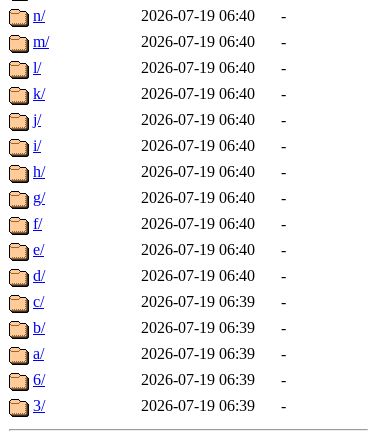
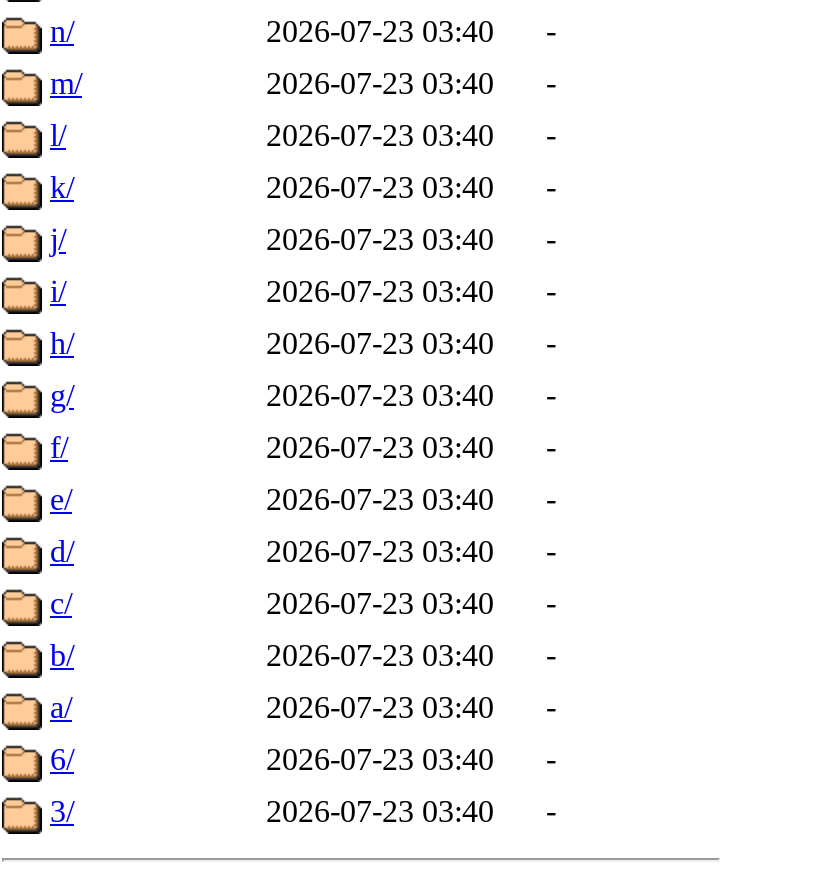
[141,7,255,24] 2026-07-19 06:40 -> [266,15,494,49] 2026-07-23 03:40
[141,33,255,50] 2026-07-19 06:40 -> [266,67,494,101] 2026-07-23 03:40
[141,59,255,76] 2026-07-19 06:40 -> [266,119,494,153] 2026-07-23 03:40
[141,85,255,102] 2026-07-19 06:40 -> [266,171,494,205] 2026-07-23 03:40
[141,111,255,128] 2026-07-19 06:40 -> [266,223,494,257] 2026-07-23 03:40
[141,137,255,154] 2026-07-19 06:40 -> [266,275,494,309] 2026-07-23 03:40
[141,163,255,180] 2026-07-19 06:40 -> [266,327,494,361] 2026-07-23 03:40
[141,189,255,206] 2026-07-19 06:40 -> [266,379,494,413] 2026-07-23 03:40
[141,215,255,232] 2026-07-19 06:40 -> [266,431,494,465] 2026-07-23 03:40
[141,241,255,258] 2026-07-19 06:40 -> [266,483,494,517] 2026-07-23 03:40
[141,267,255,284] 2026-07-19 06:40 -> [266,535,494,569] 2026-07-23 03:40
[141,293,255,310] 2026-07-19 06:39 -> [266,587,494,621] 2026-07-23 03:40
[141,319,255,336] 2026-07-19 06:39 -> [266,639,494,673] 2026-07-23 03:40
[141,345,255,362] 2026-07-19 06:39 -> [266,691,494,725] 2026-07-23 03:40
[141,371,255,388] 2026-07-19 06:39 -> [266,743,494,777] 2026-07-23 03:40
[141,397,255,414] 2026-07-19 06:39 -> [266,795,494,829] 2026-07-23 03:40

